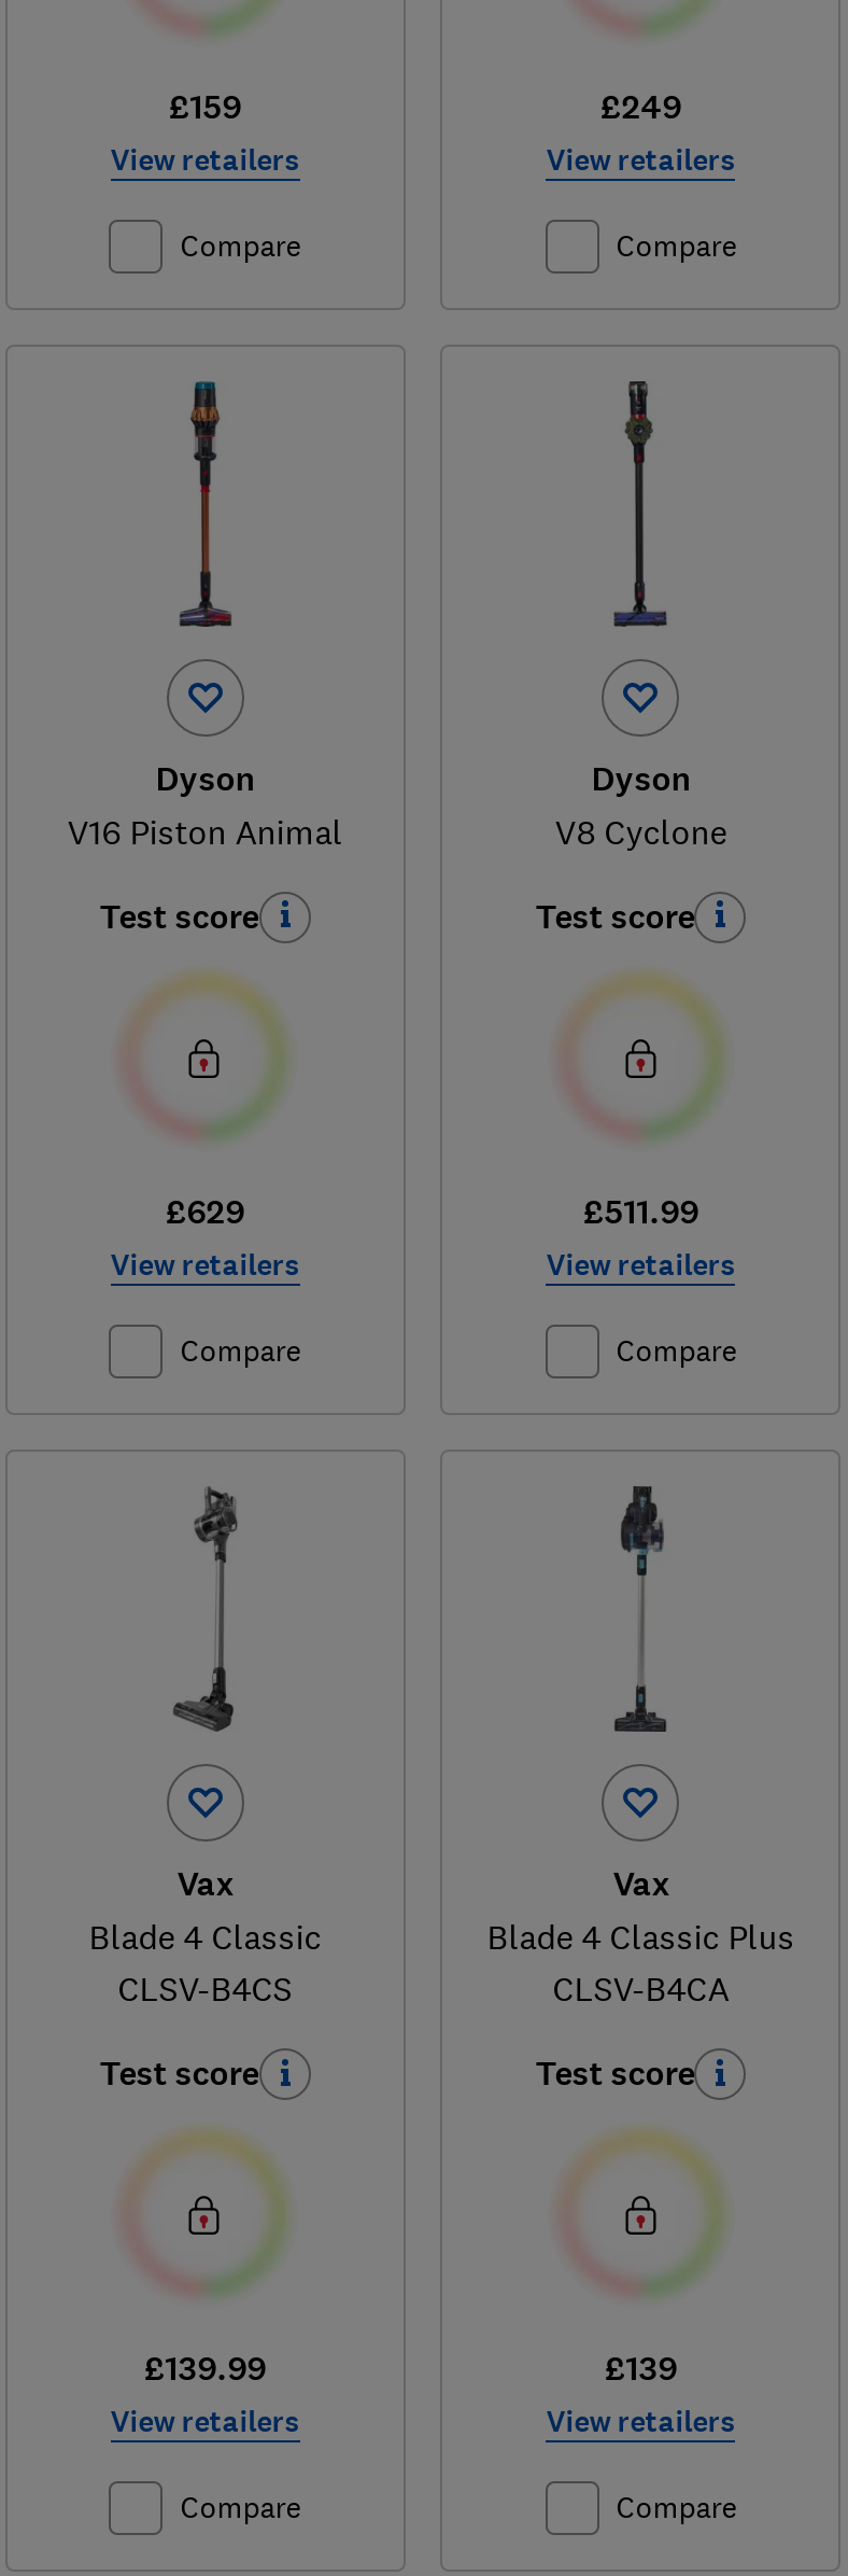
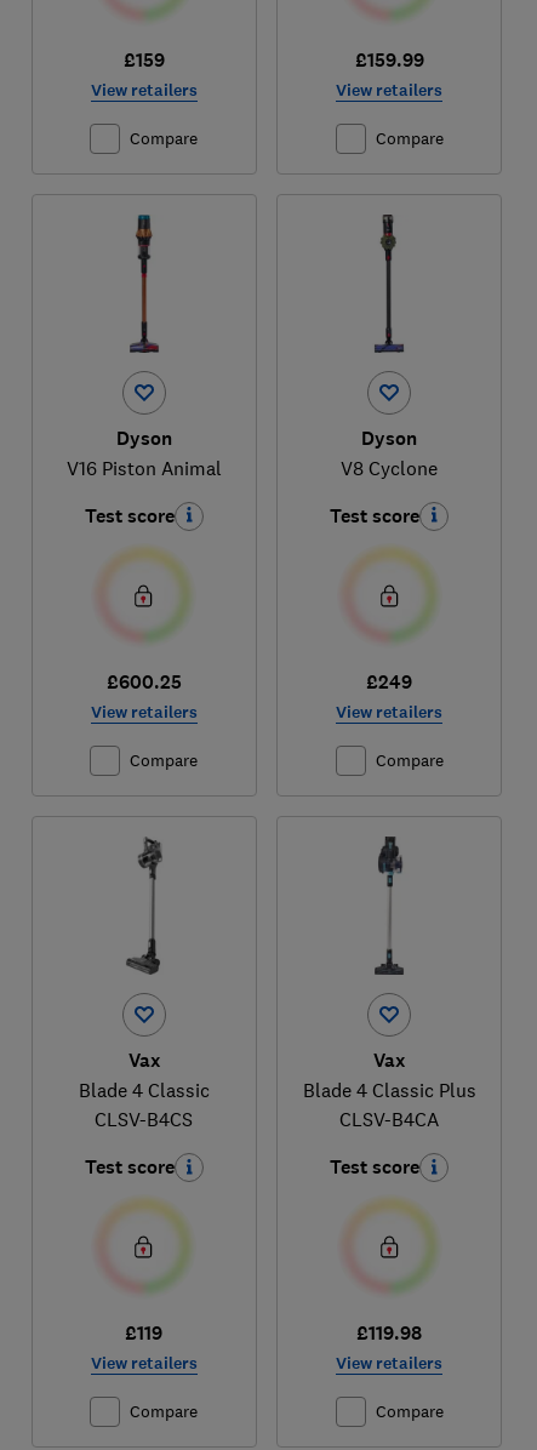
[600,83,682,128] £249 -> [355,47,424,72] £159.99
[165,1189,245,1234] £629 -> [106,669,182,695] £600.25
[583,1189,699,1234] £511.99 -> [366,669,412,695] £249
[144,2346,266,2391] £139.99 -> [125,1321,163,1346] £119
[604,2346,677,2391] £139 -> [357,1321,422,1346] £119.98

